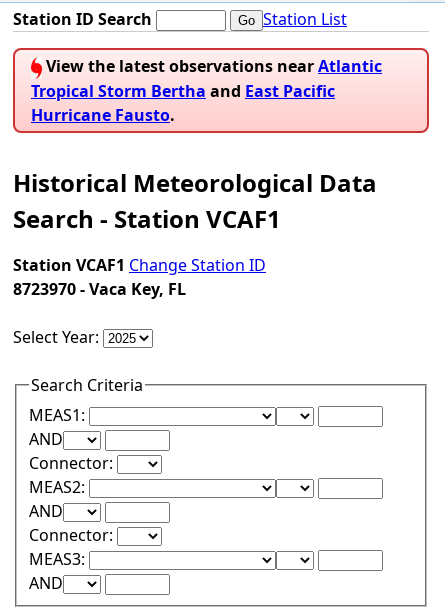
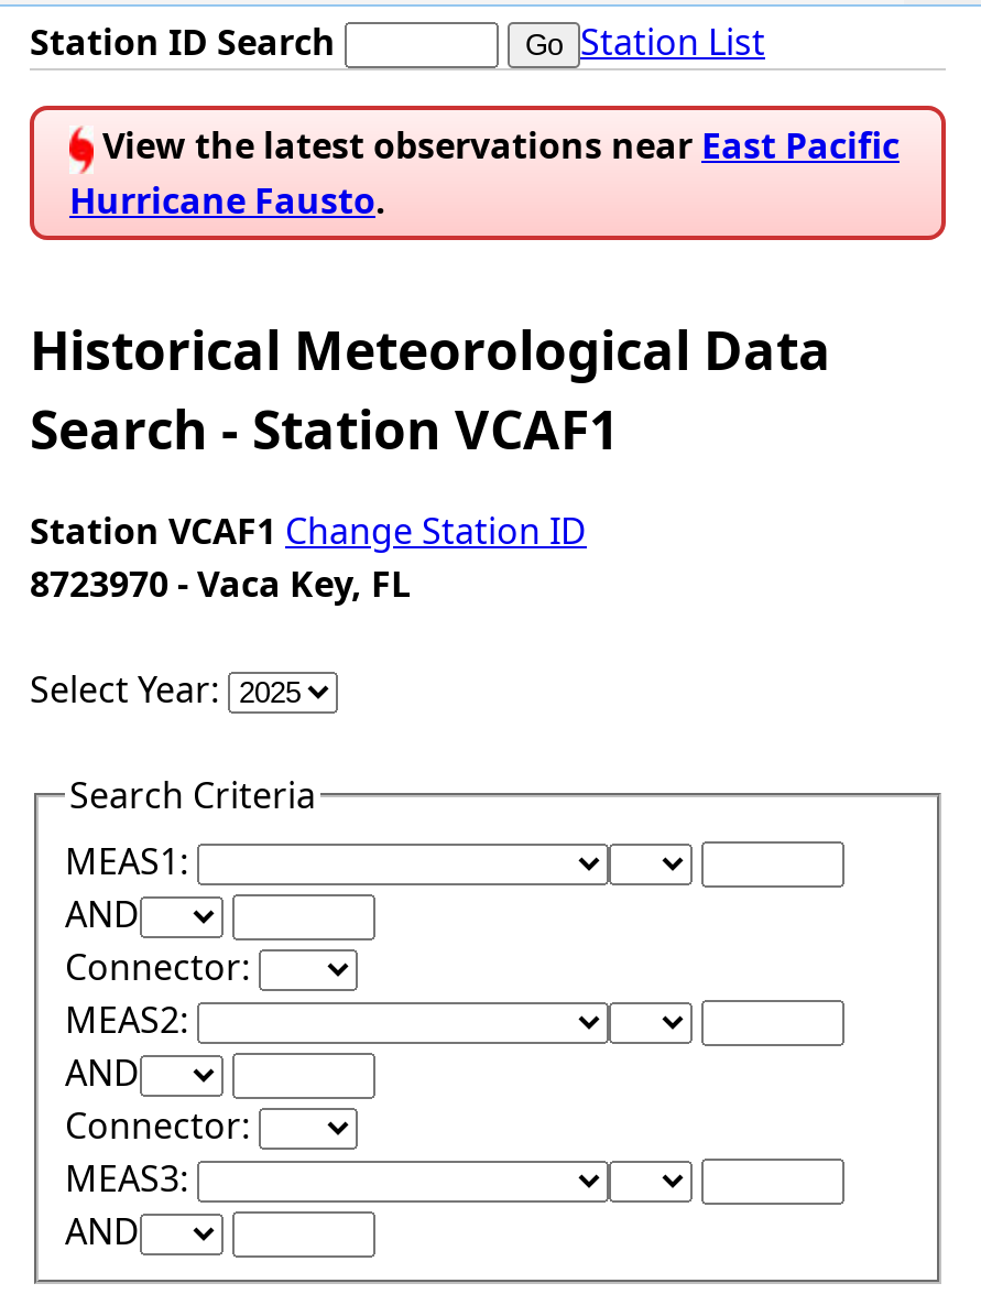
[31,55,382,102] View the latest observations near Atlantic | Tropical Storm Bertha and East Pacific -> [94,122,900,170] View the latest observations near East Pacific

